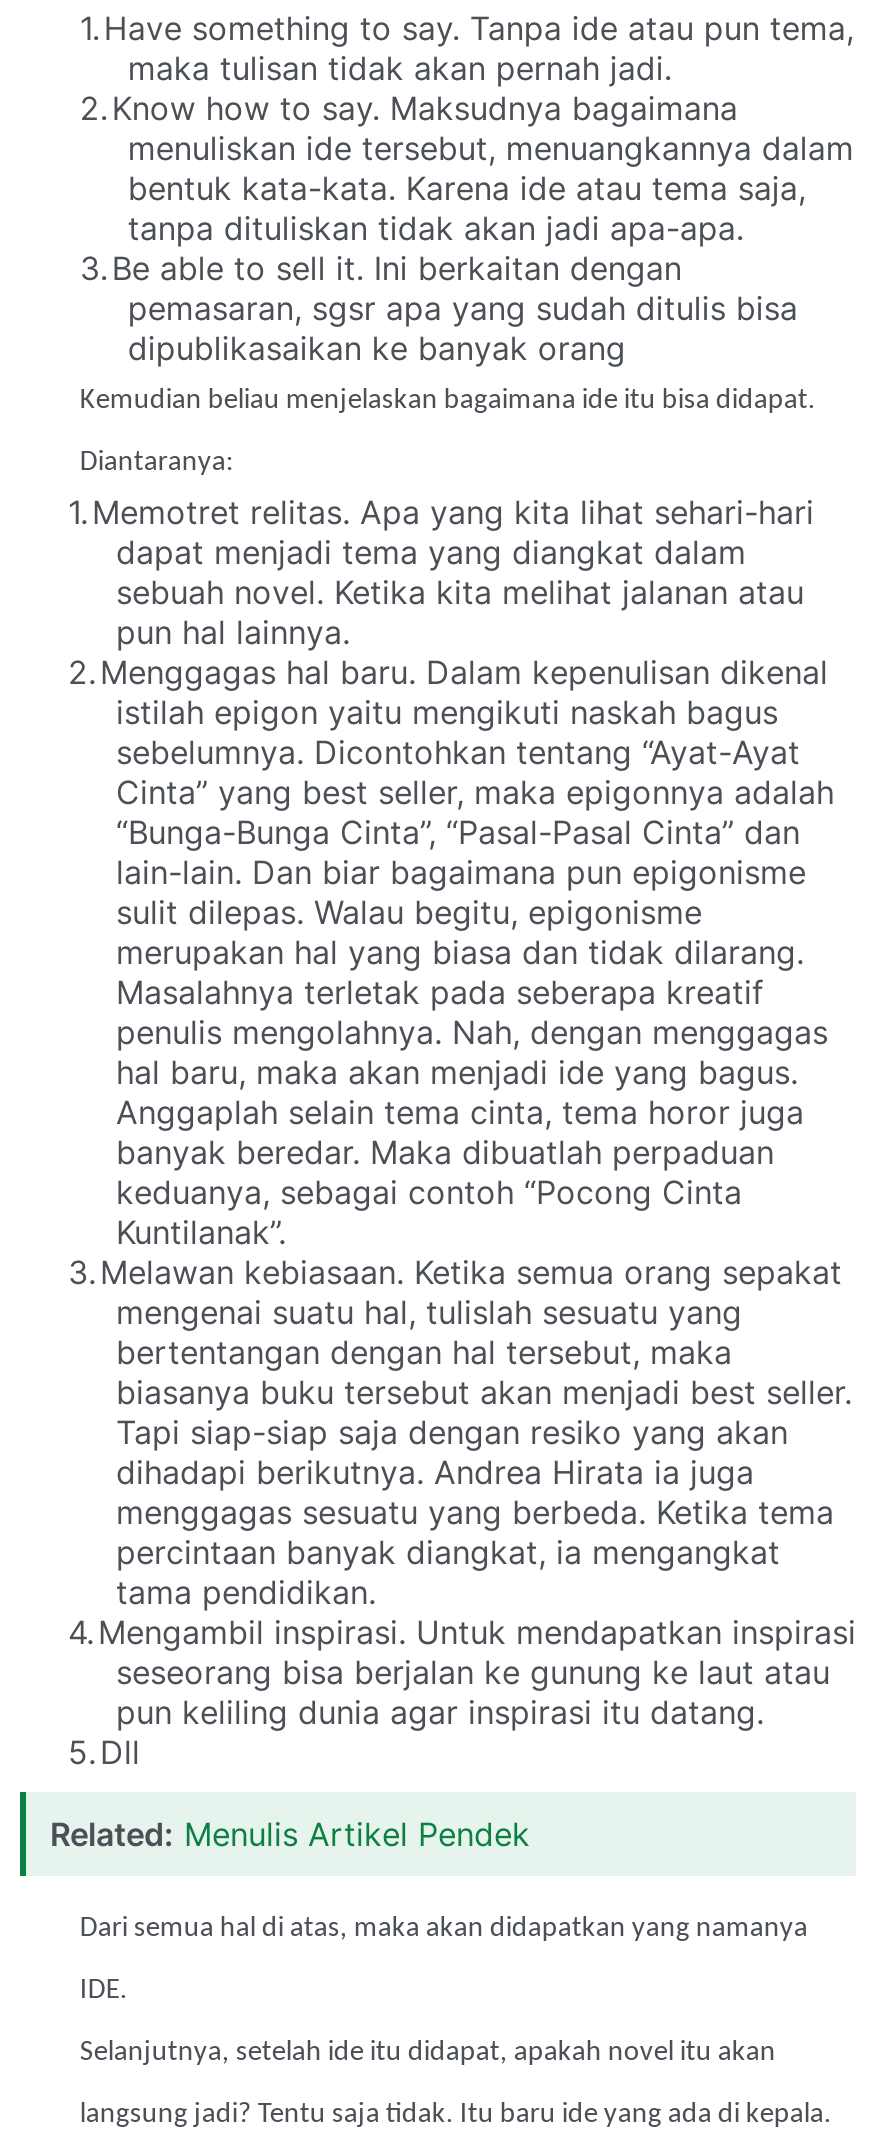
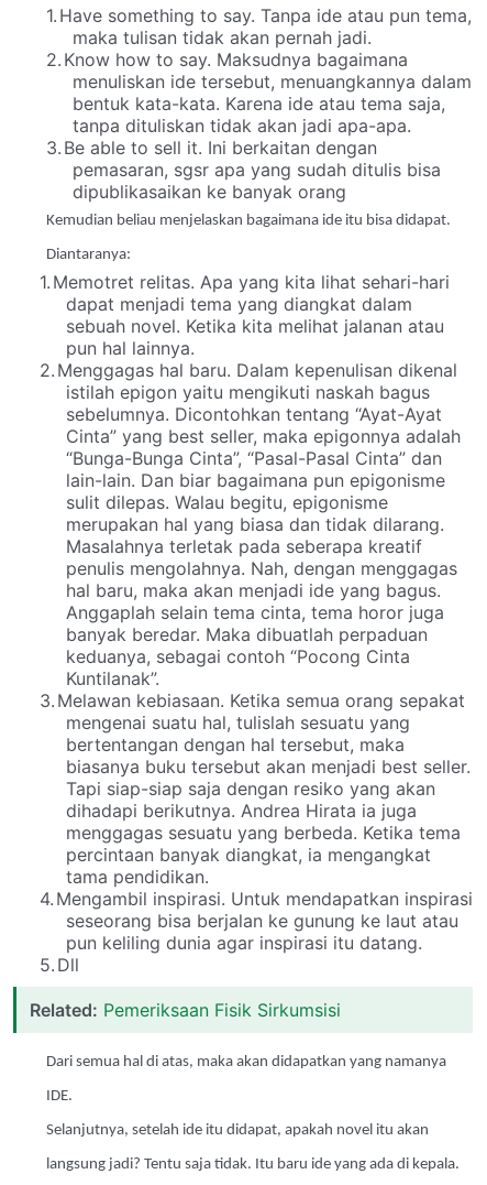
[50,1814,530,1854] Related: Menulis Artikel Pendek -> [30,999,341,1021] Related: Pemeriksaan Fisik Sirkumsisi

